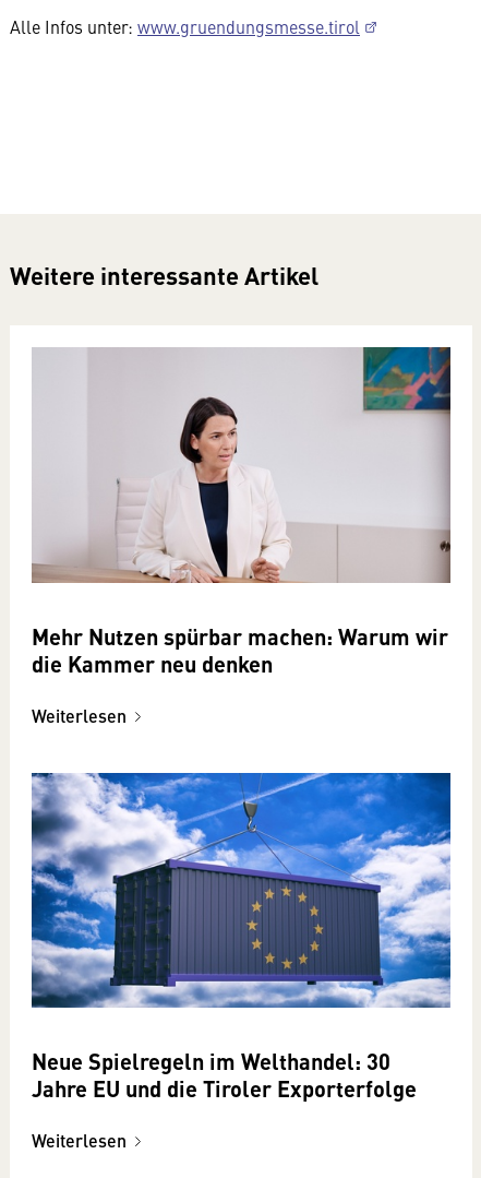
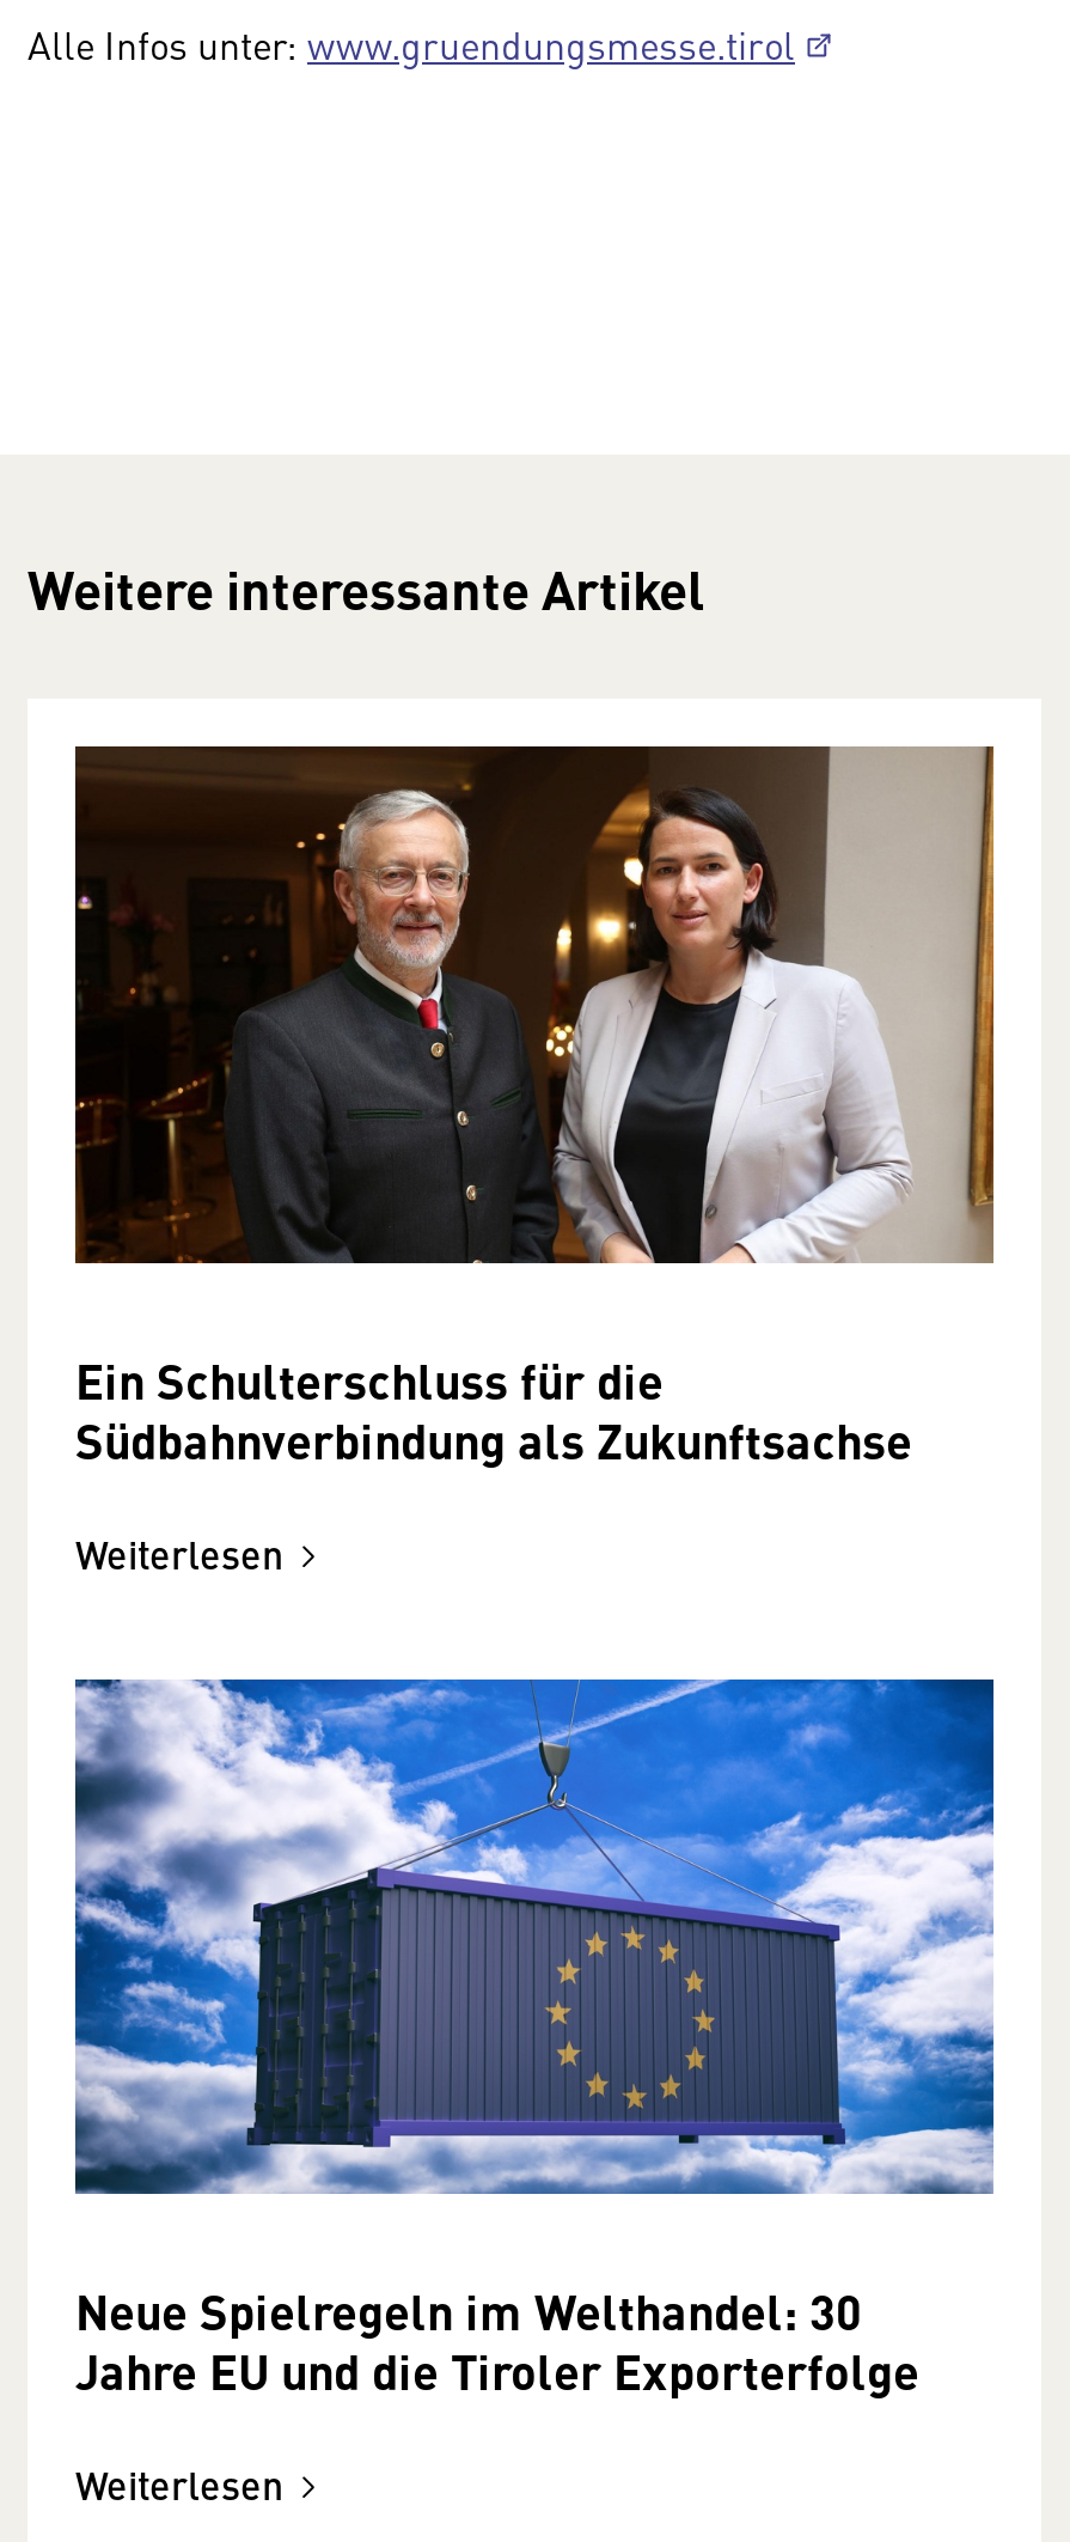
[32,346,452,679] [image] | Mehr Nutzen spürbar machen: Warum wir | die Kammer neu denken -> [73,744,996,1473] [image] | Ein Schulterschluss für die | Südbahnverbindung als Zukunftsachse

